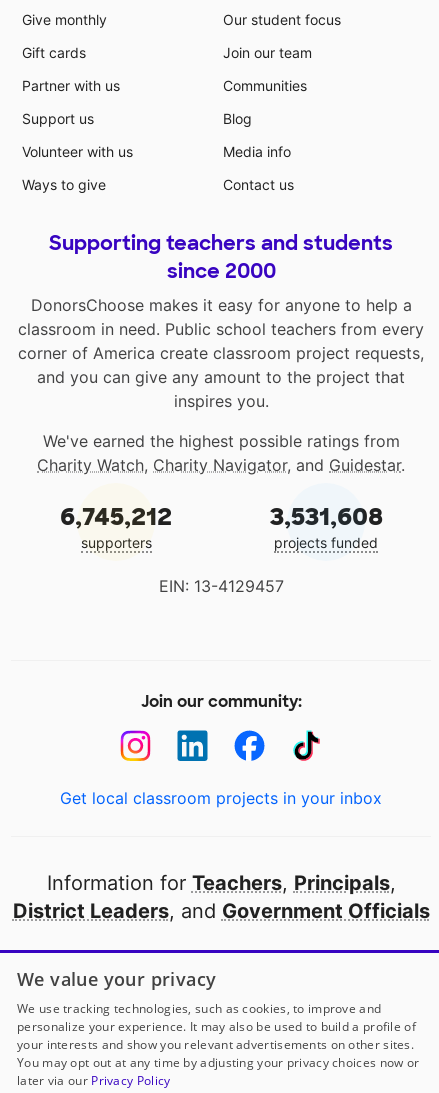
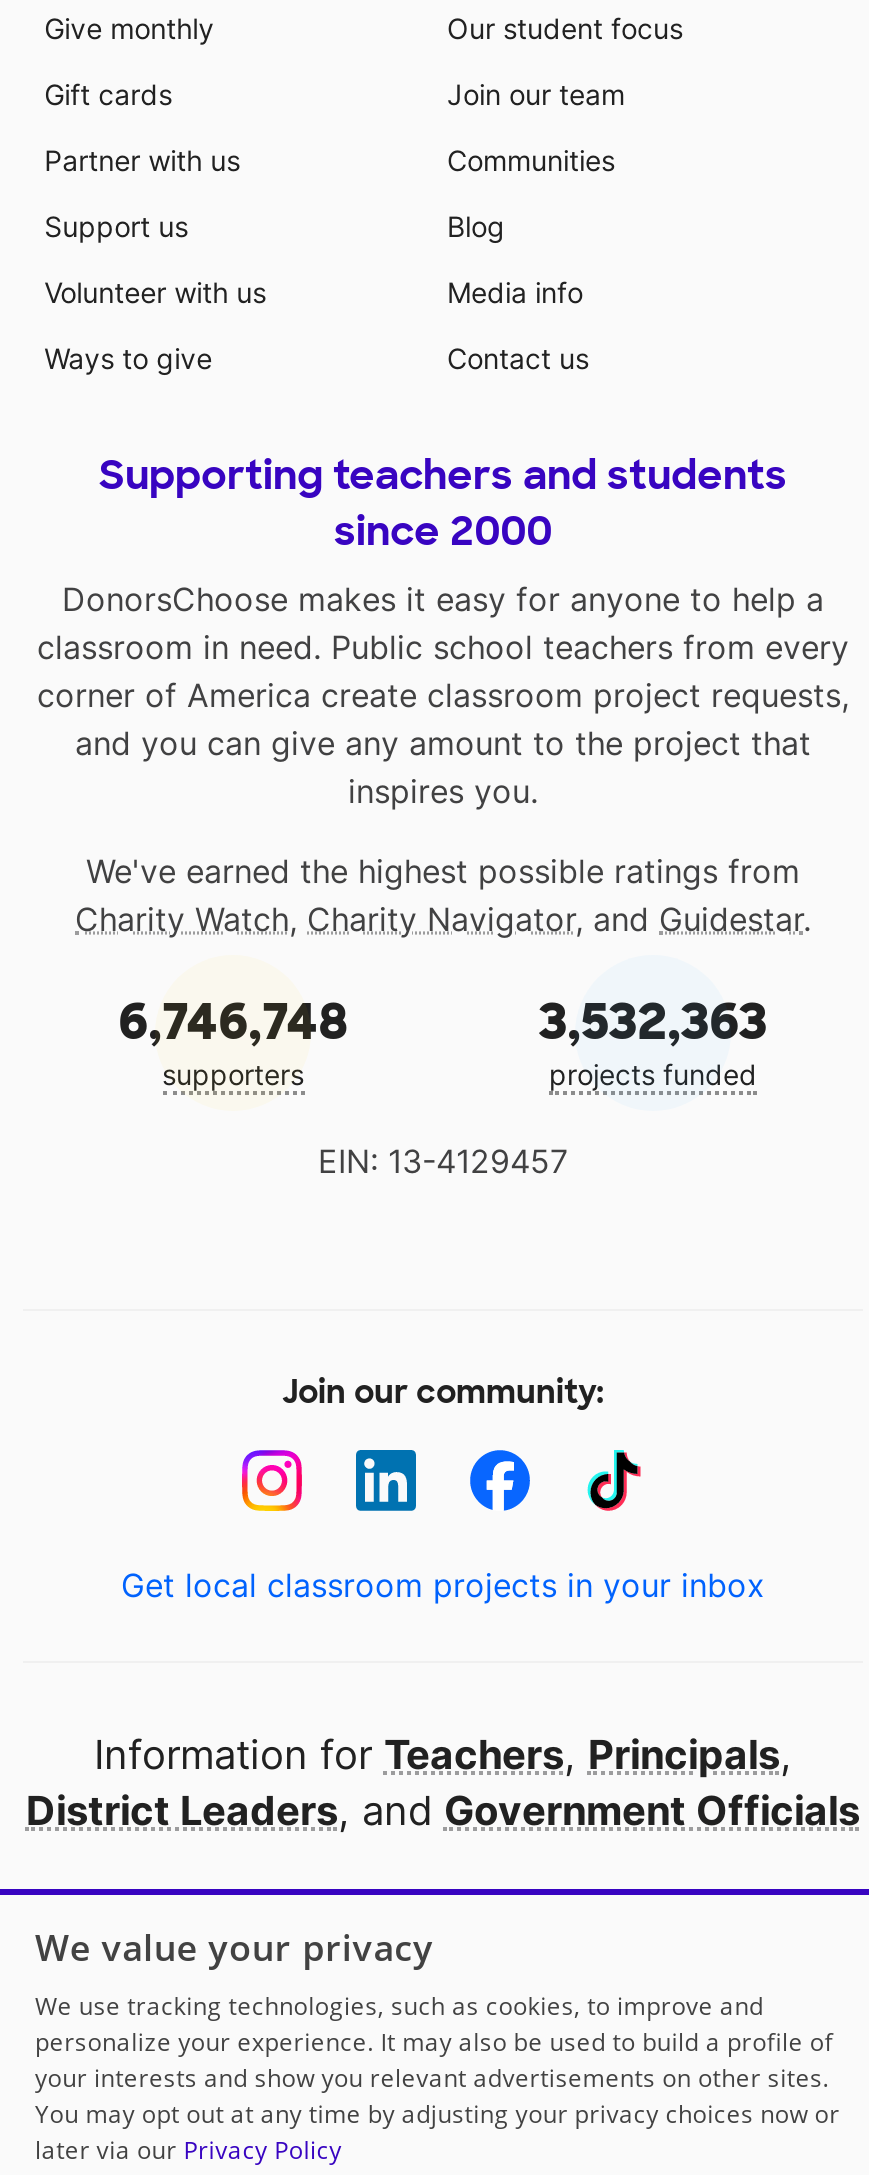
[60,501,172,532] 6,745,212 -> [118,991,348,1053] 6,746,748
[269,501,382,532] 3,531,608 -> [539,991,767,1053] 3,532,363

